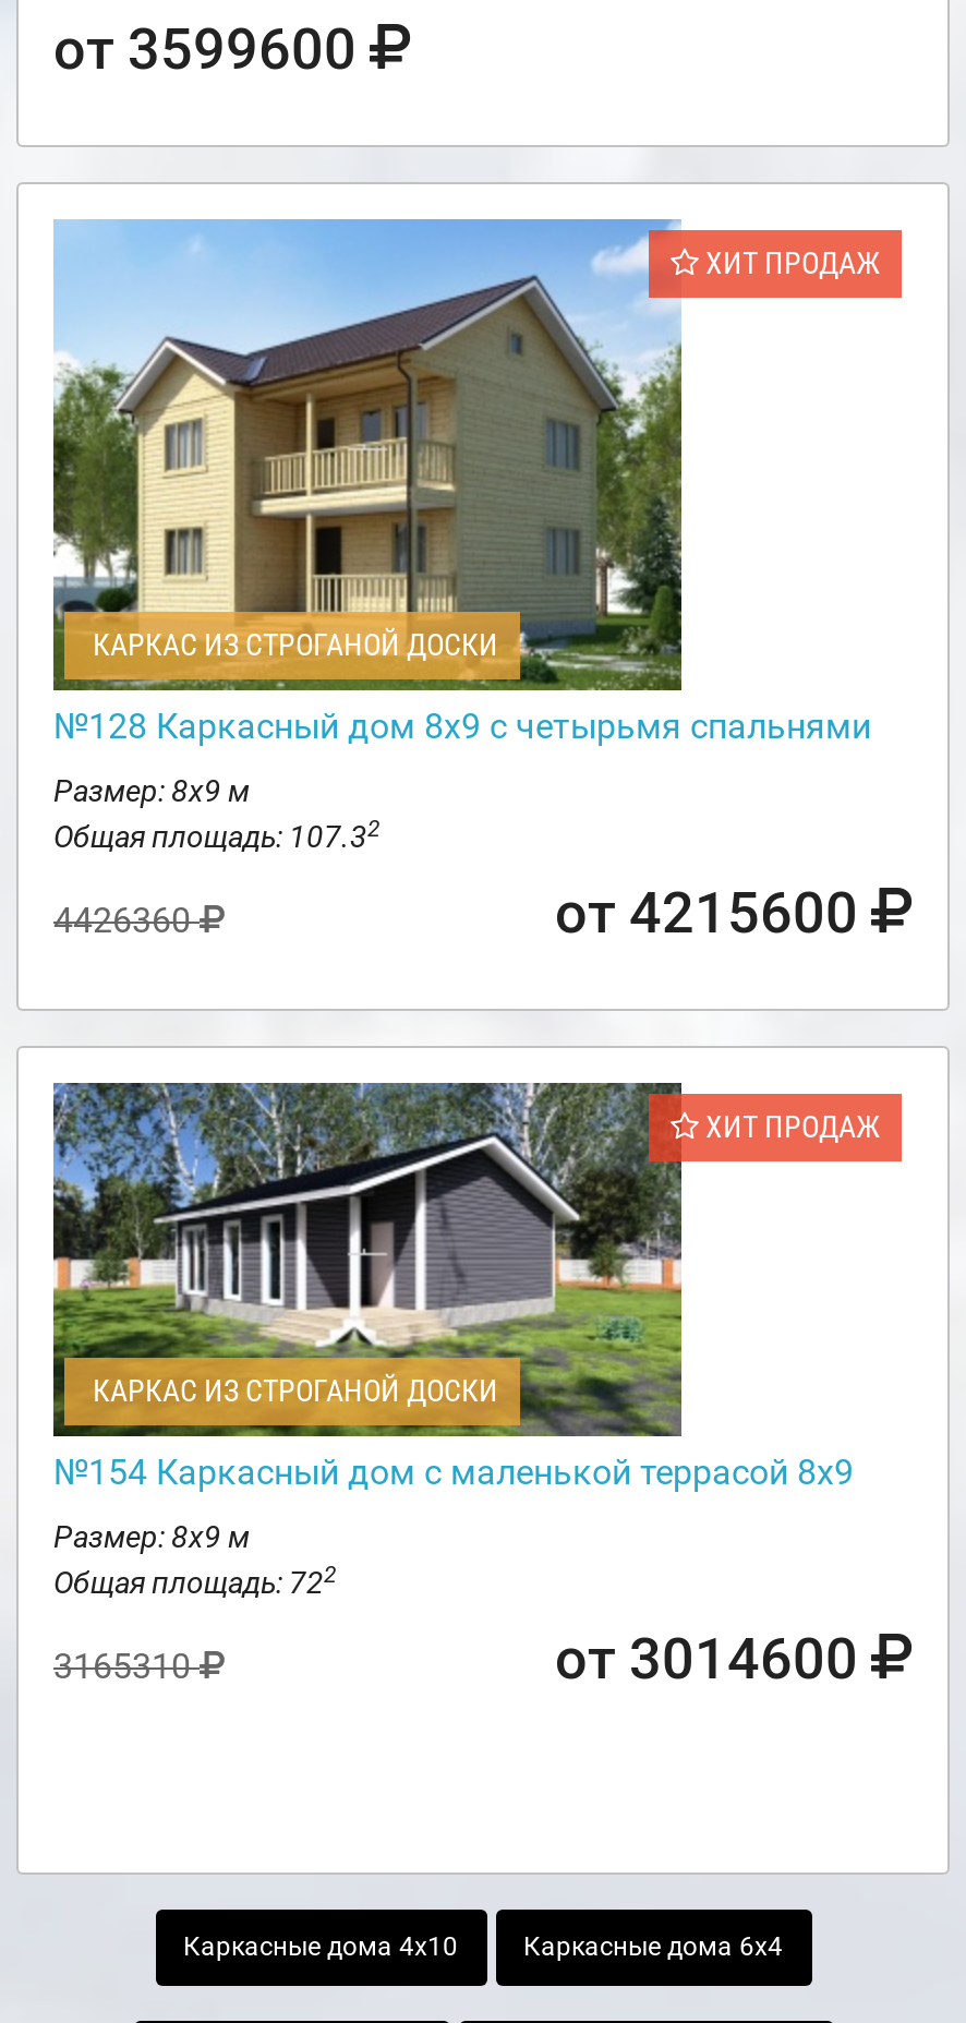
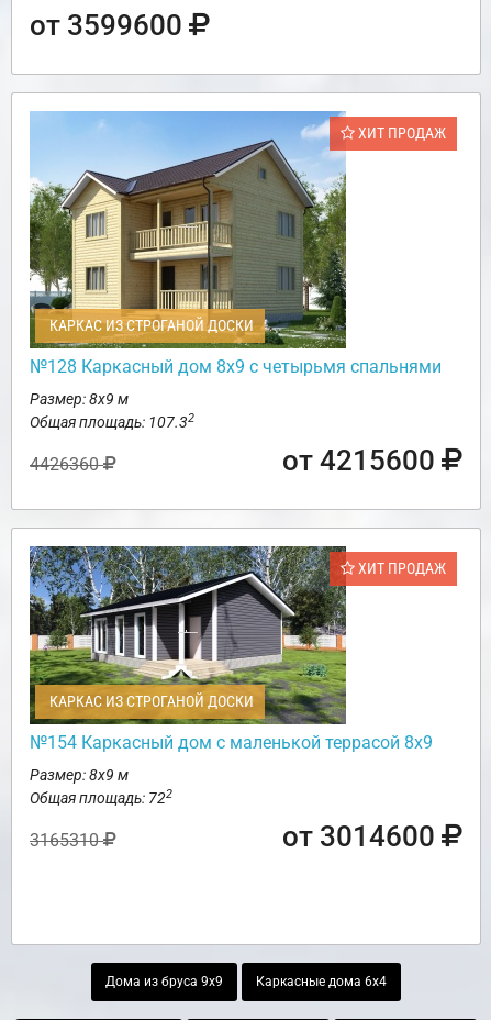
[183,1932,458,1963] Каркасные дома 4х10 -> [105,974,223,990] Дома из бруса 9х9

